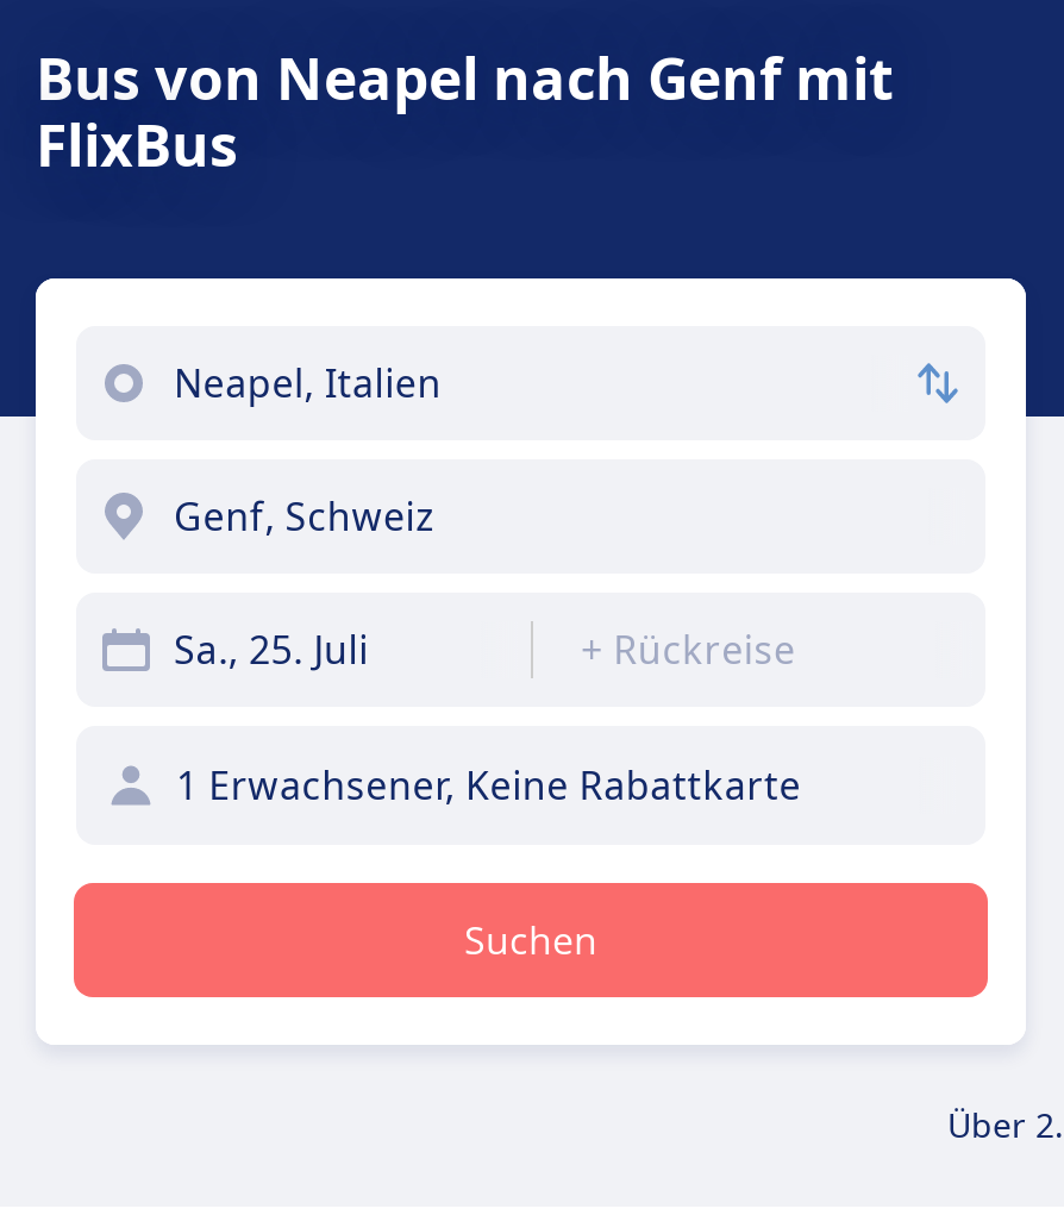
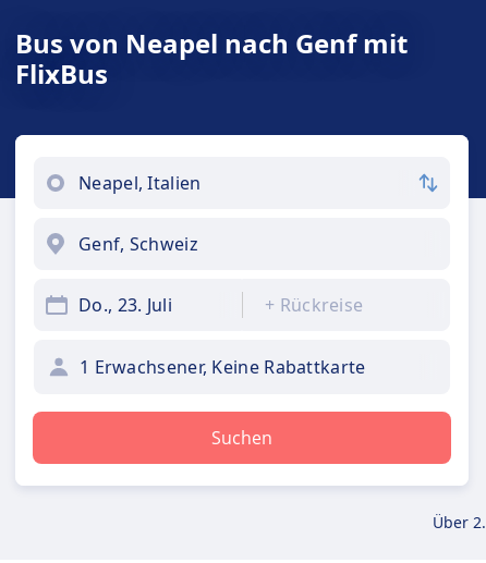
[174,624,369,676] Sa., 25. Juli -> [78,293,172,317] Do., 23. Juli

